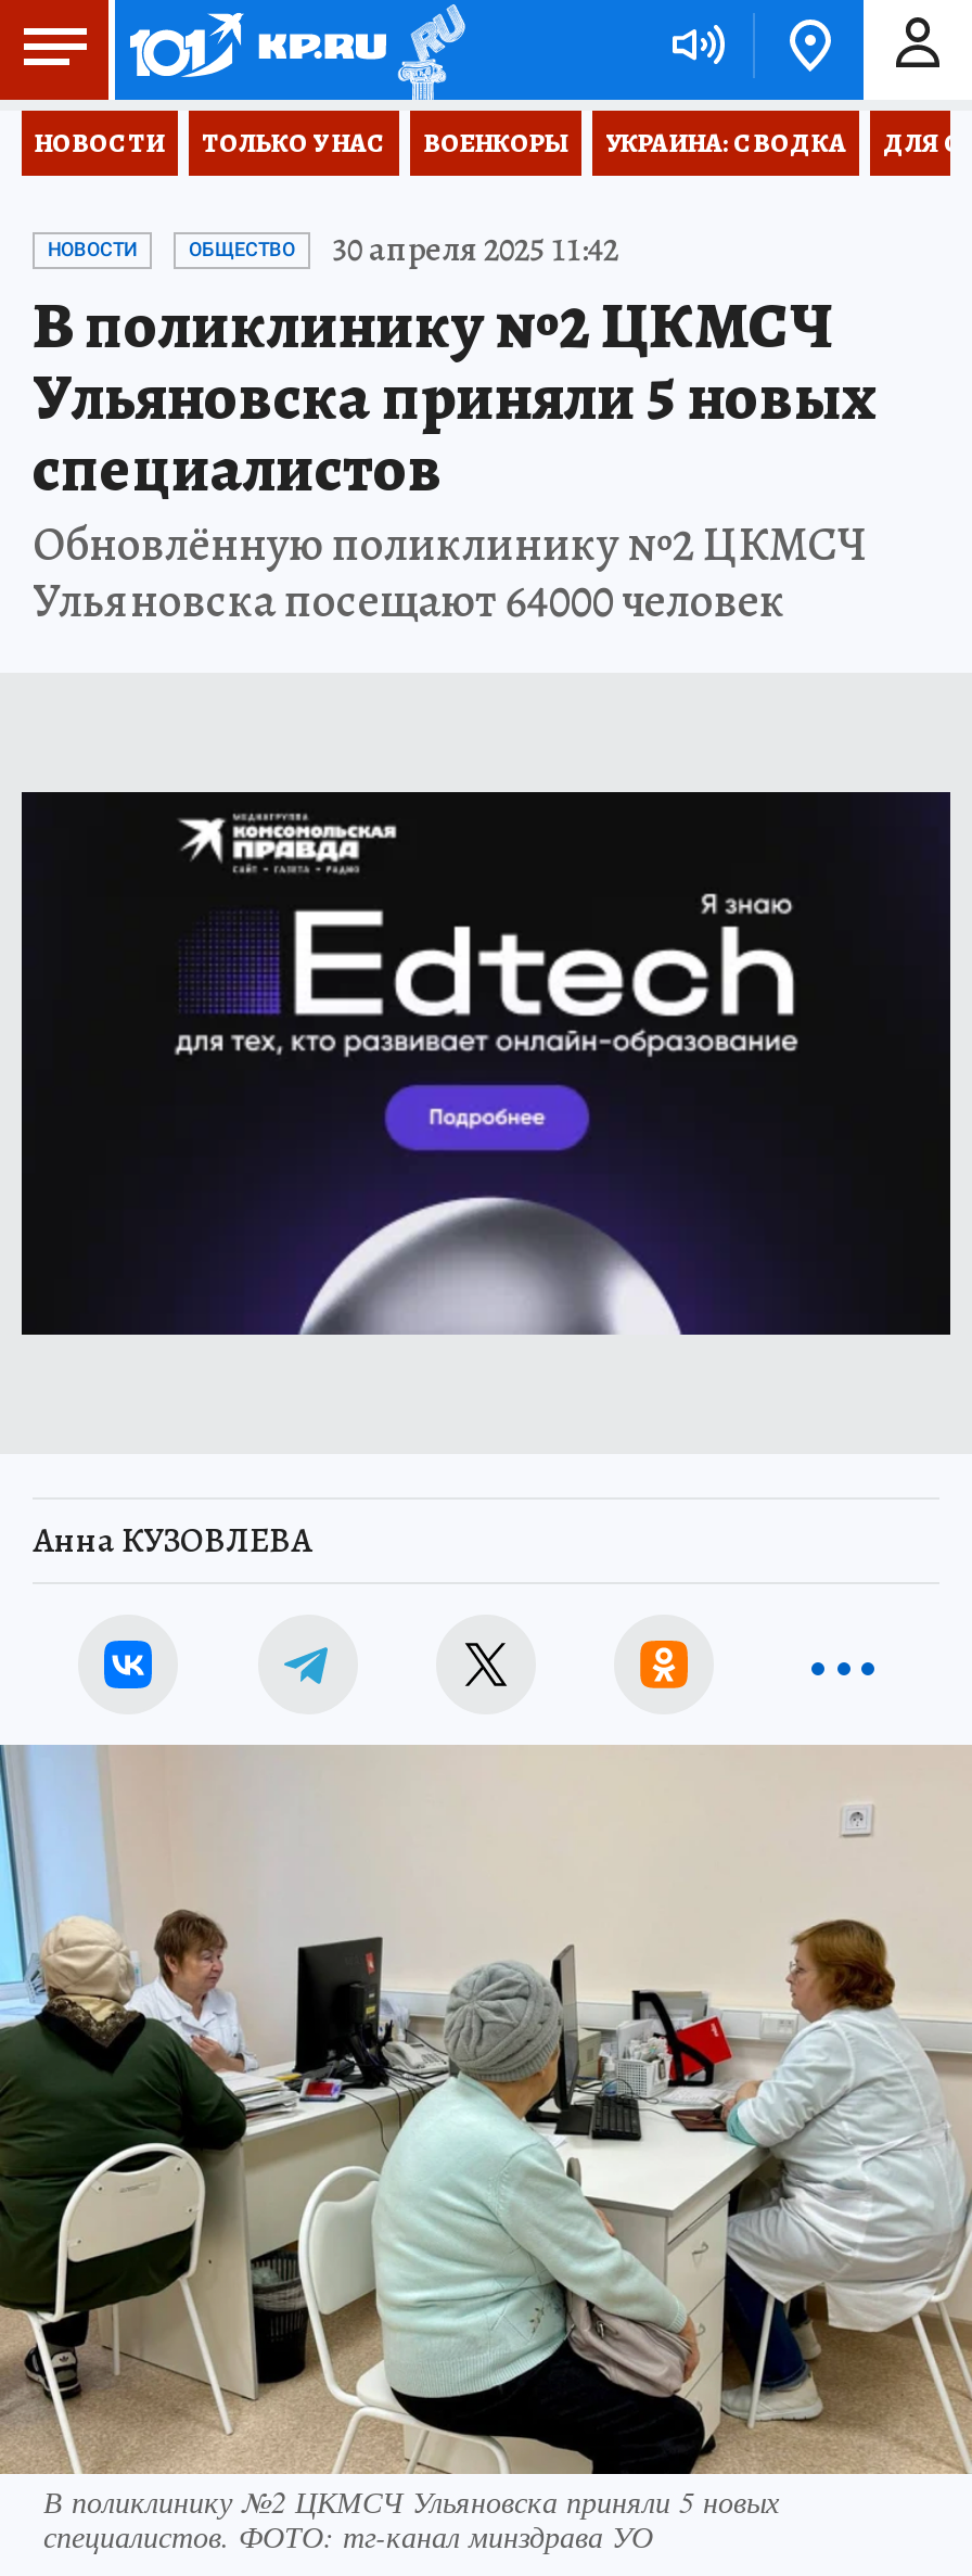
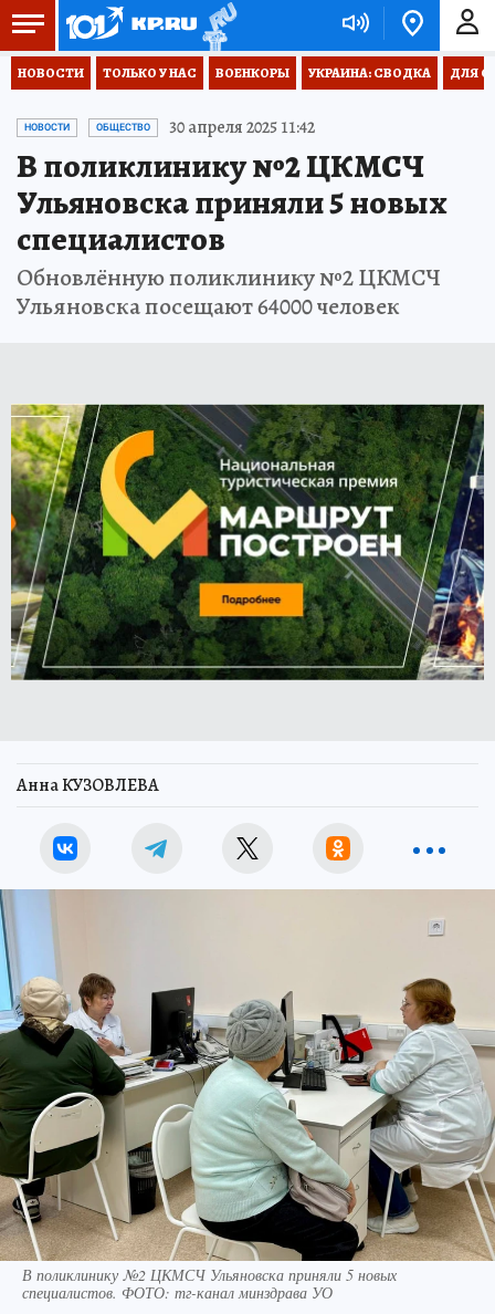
[20,790,952,1335] [image] -> [10,404,485,681] [image]

